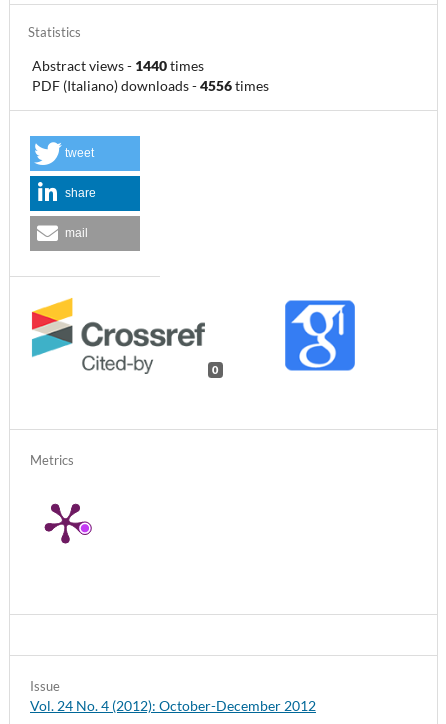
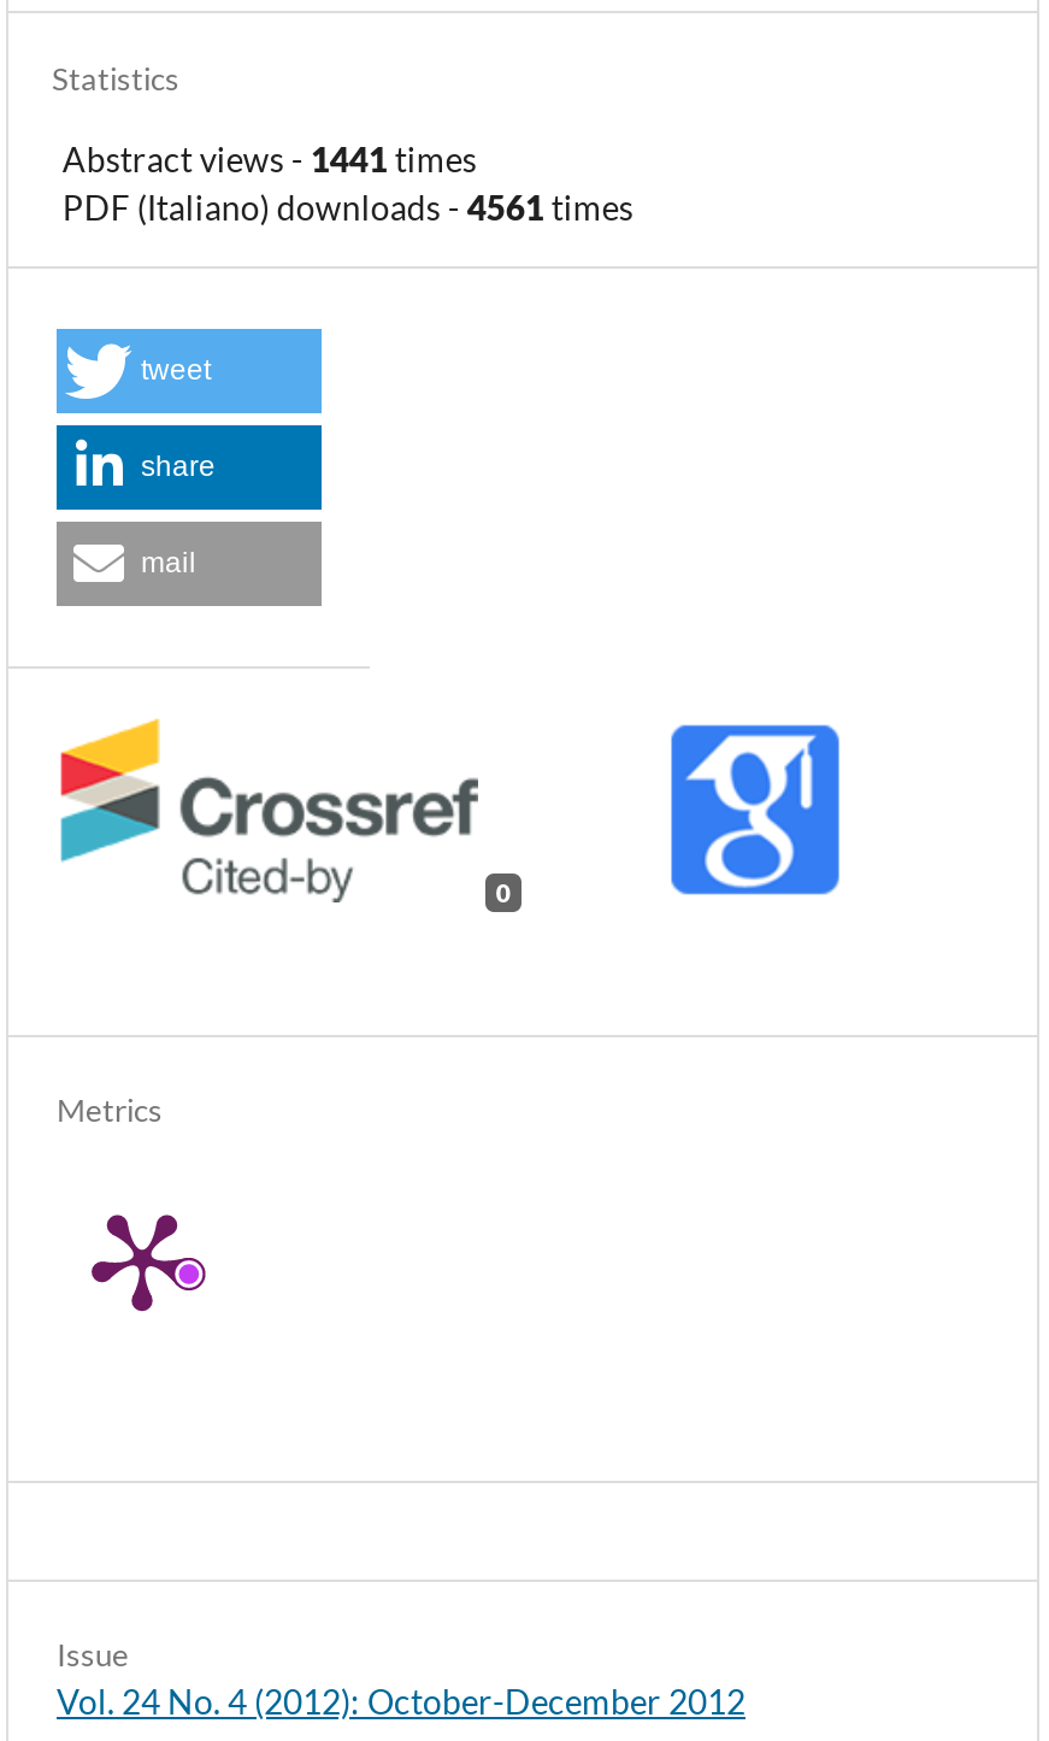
[32,57,204,74] Abstract views - 1440 times -> [62,140,477,180] Abstract views - 1441 times
[32,77,269,94] PDF (Italiano) downloads - 4556 times -> [62,188,633,229] PDF (Italiano) downloads - 4561 times

